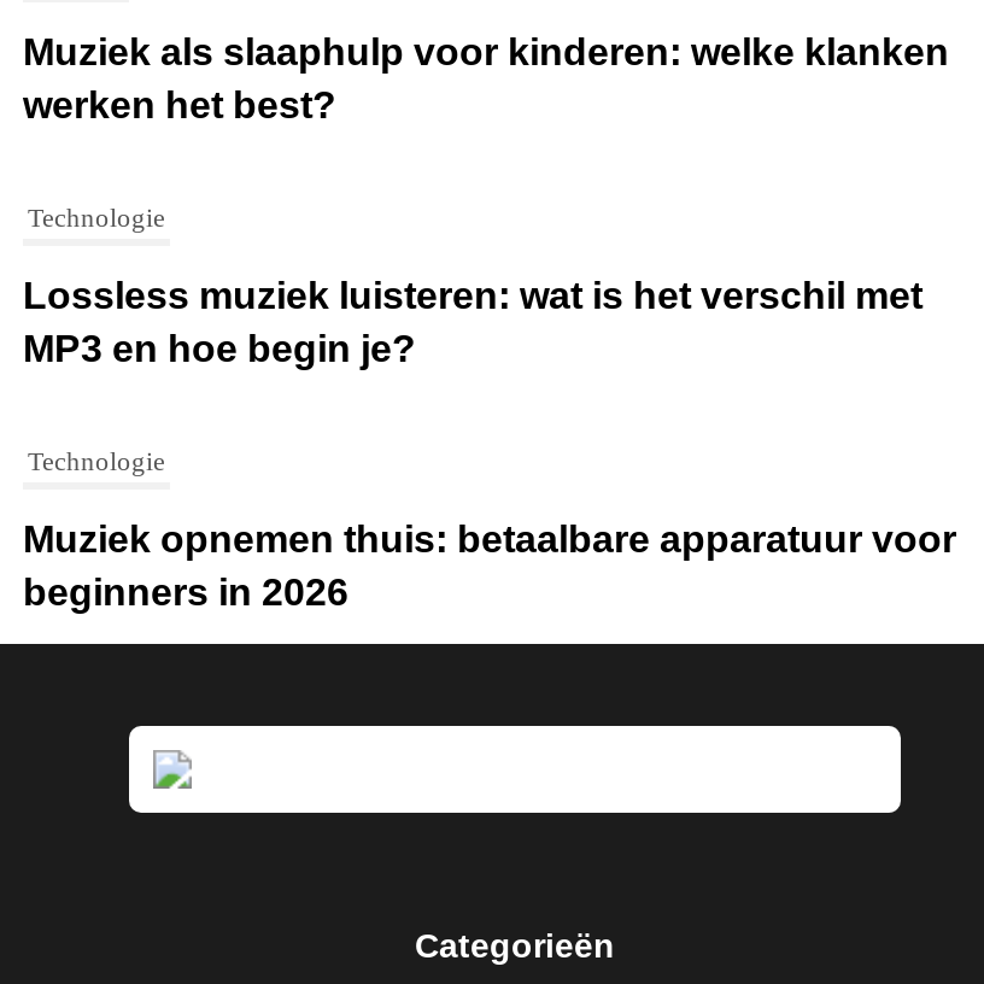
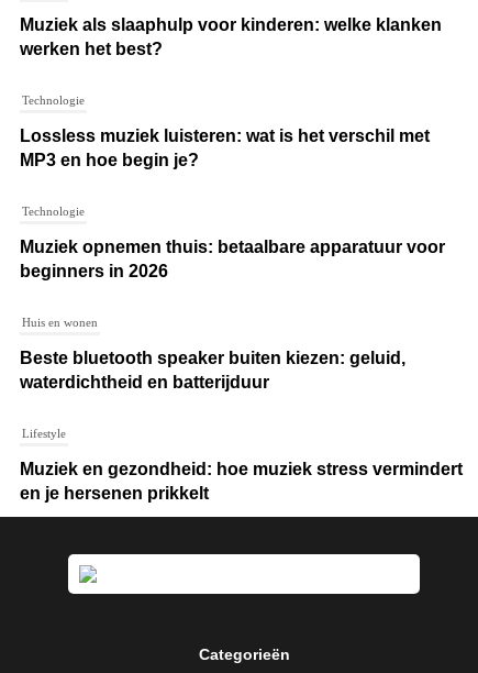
none -> [20,316,463,503] Huis en wonen | Beste bluetooth speaker buiten kiezen: geluid, | waterdichtheid en batterijduur | Lifestyle | Muziek en gezondheid: hoe muziek stress vermindert | en je hersenen prikkelt

